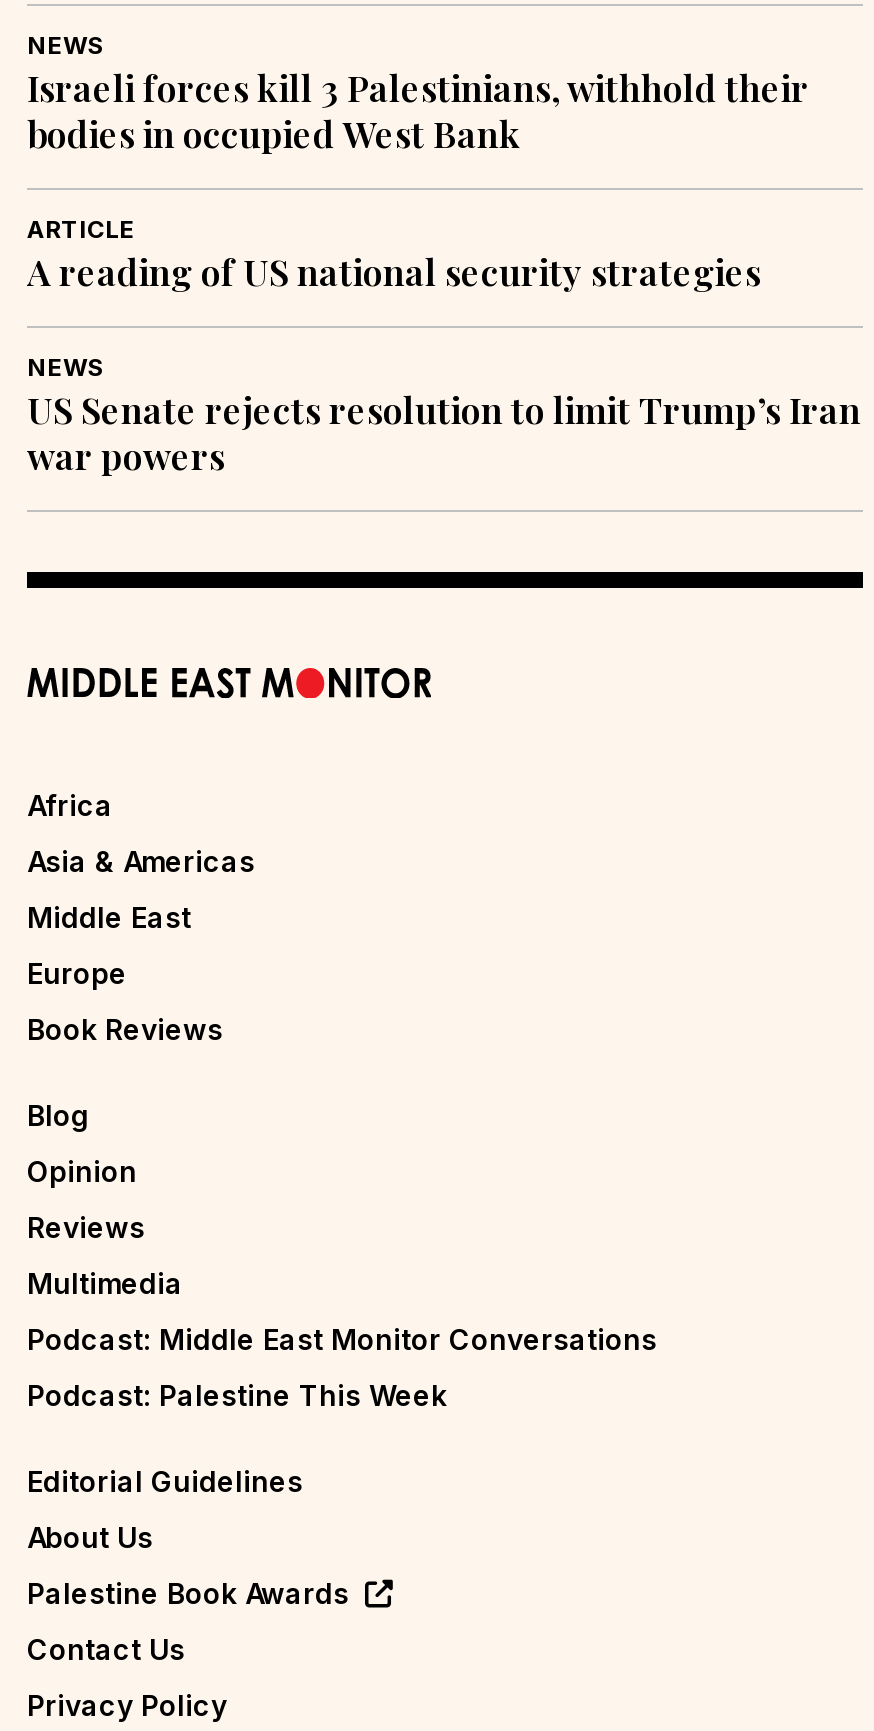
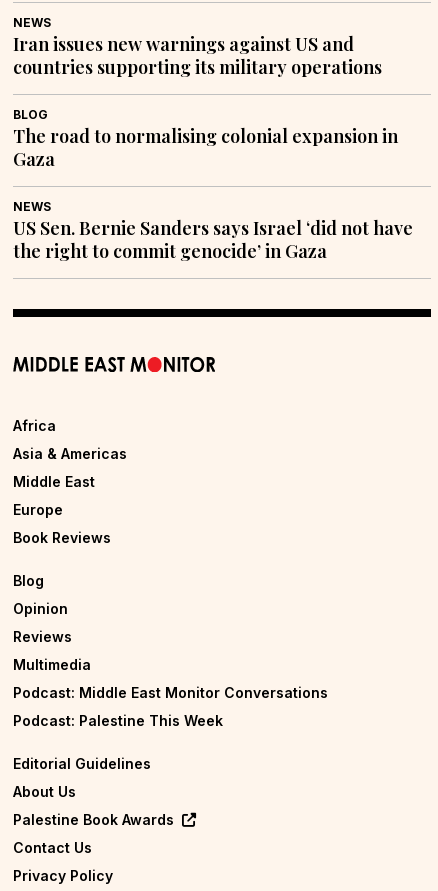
[27,64,809,158] Israeli forces kill 3 Palestinians, withhold their | bodies in occupied West Bank -> [13,32,382,79] Iran issues new warnings against US and | countries supporting its military operations
[27,214,761,296] ARTICLE | A reading of US national security strategies -> [13,107,398,171] BLOG | The road to normalising colonial expansion in | Gaza
[27,386,861,480] US Senate rejects resolution to limit Trump’s Iran | war powers -> [13,216,413,263] US Sen. Bernie Sanders says Israel ‘did not have | the right to commit genocide’ in Gaza

